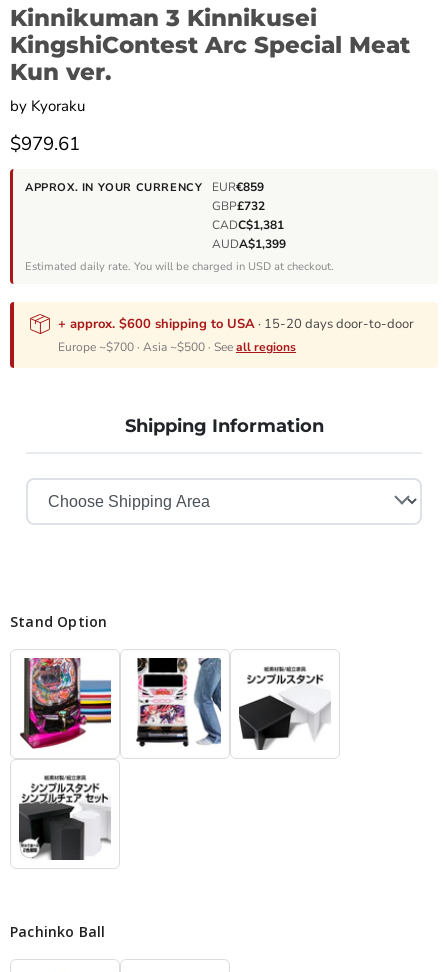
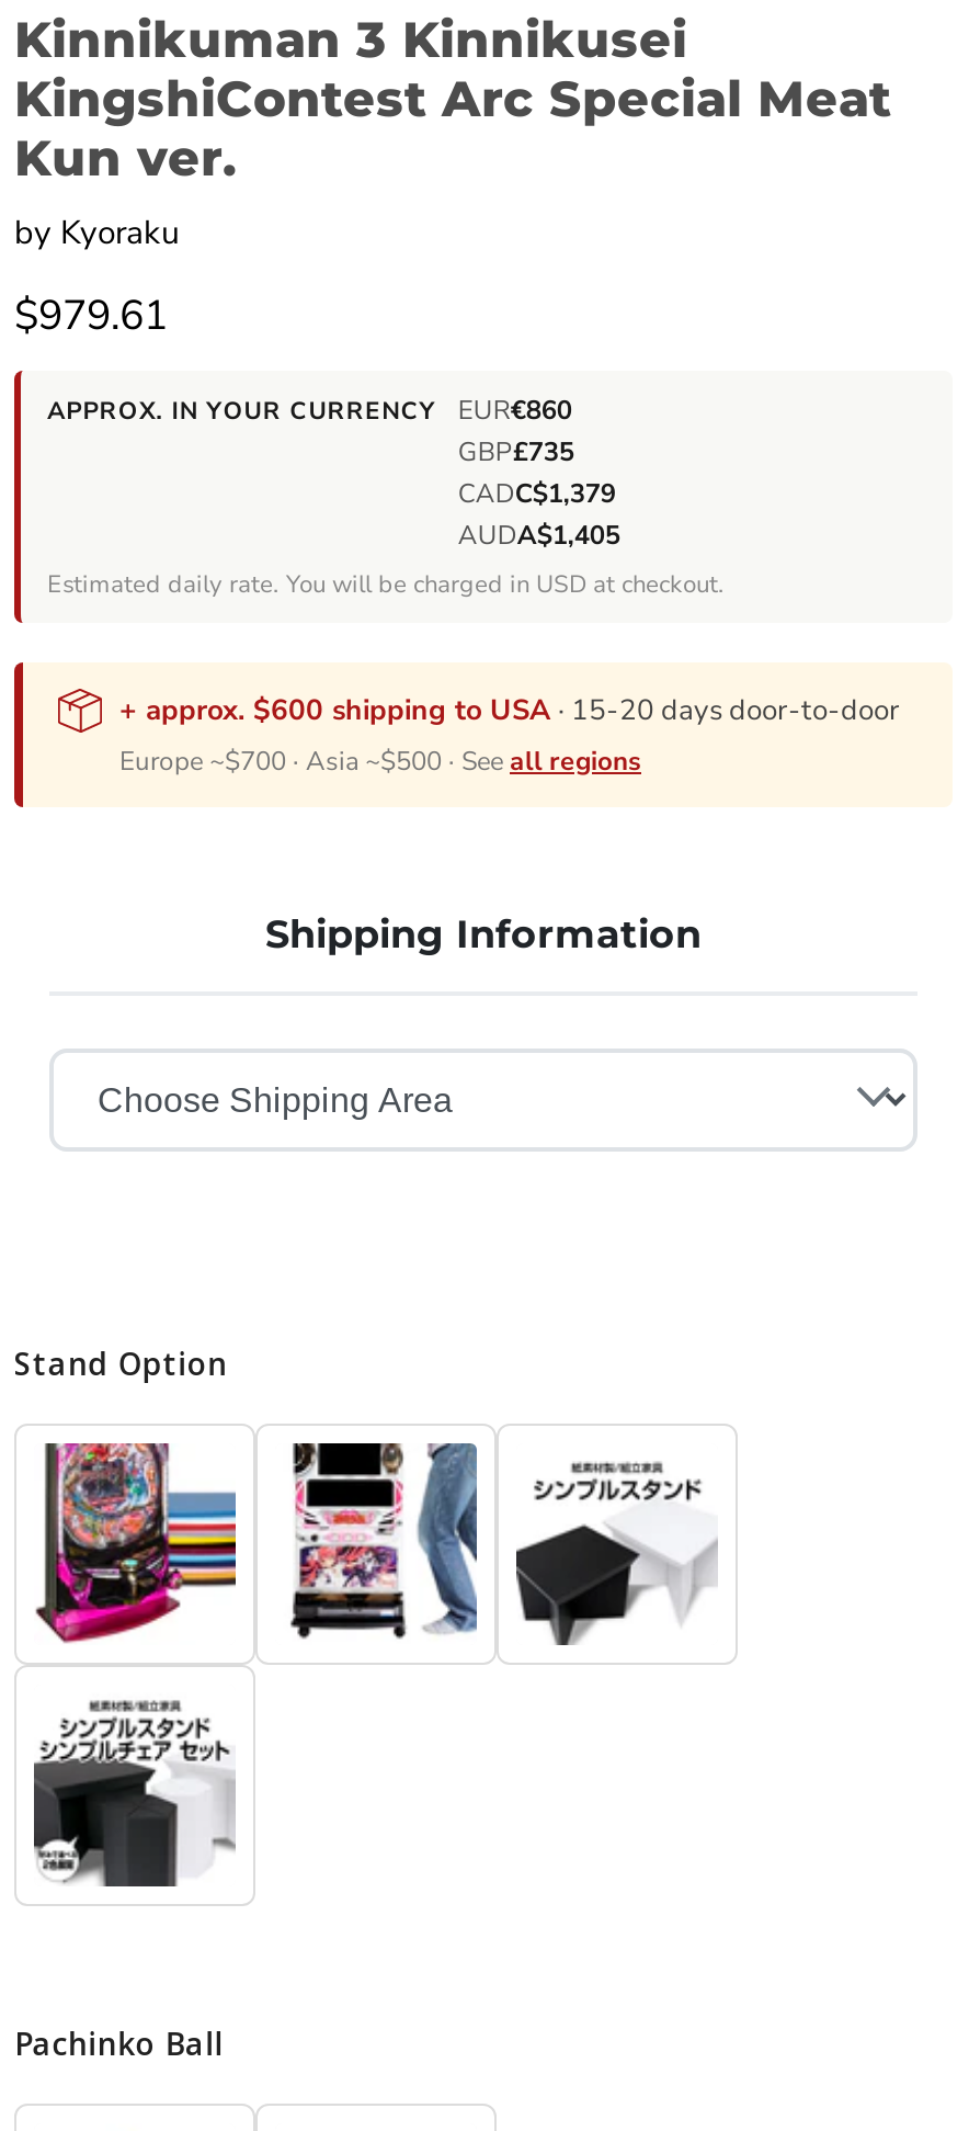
[25,179,264,195] APPROX. IN YOUR CURRENCY EUR€859 -> [47,393,572,428] APPROX. IN YOUR CURRENCY EUR€860
[212,198,265,214] GBP£732 -> [458,435,574,470] GBP£735
[212,217,284,233] CADC$1,381 -> [458,476,616,511] CADC$1,379
[212,236,286,252] AUDA$1,399 -> [458,518,620,553] AUDA$1,405

